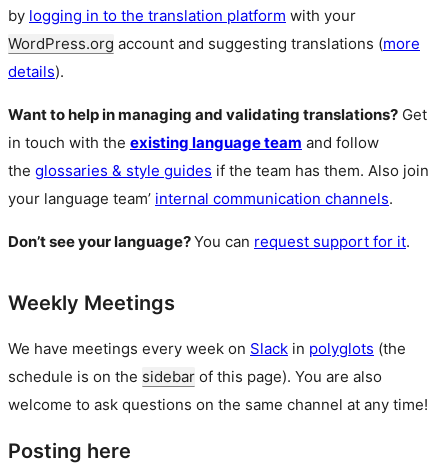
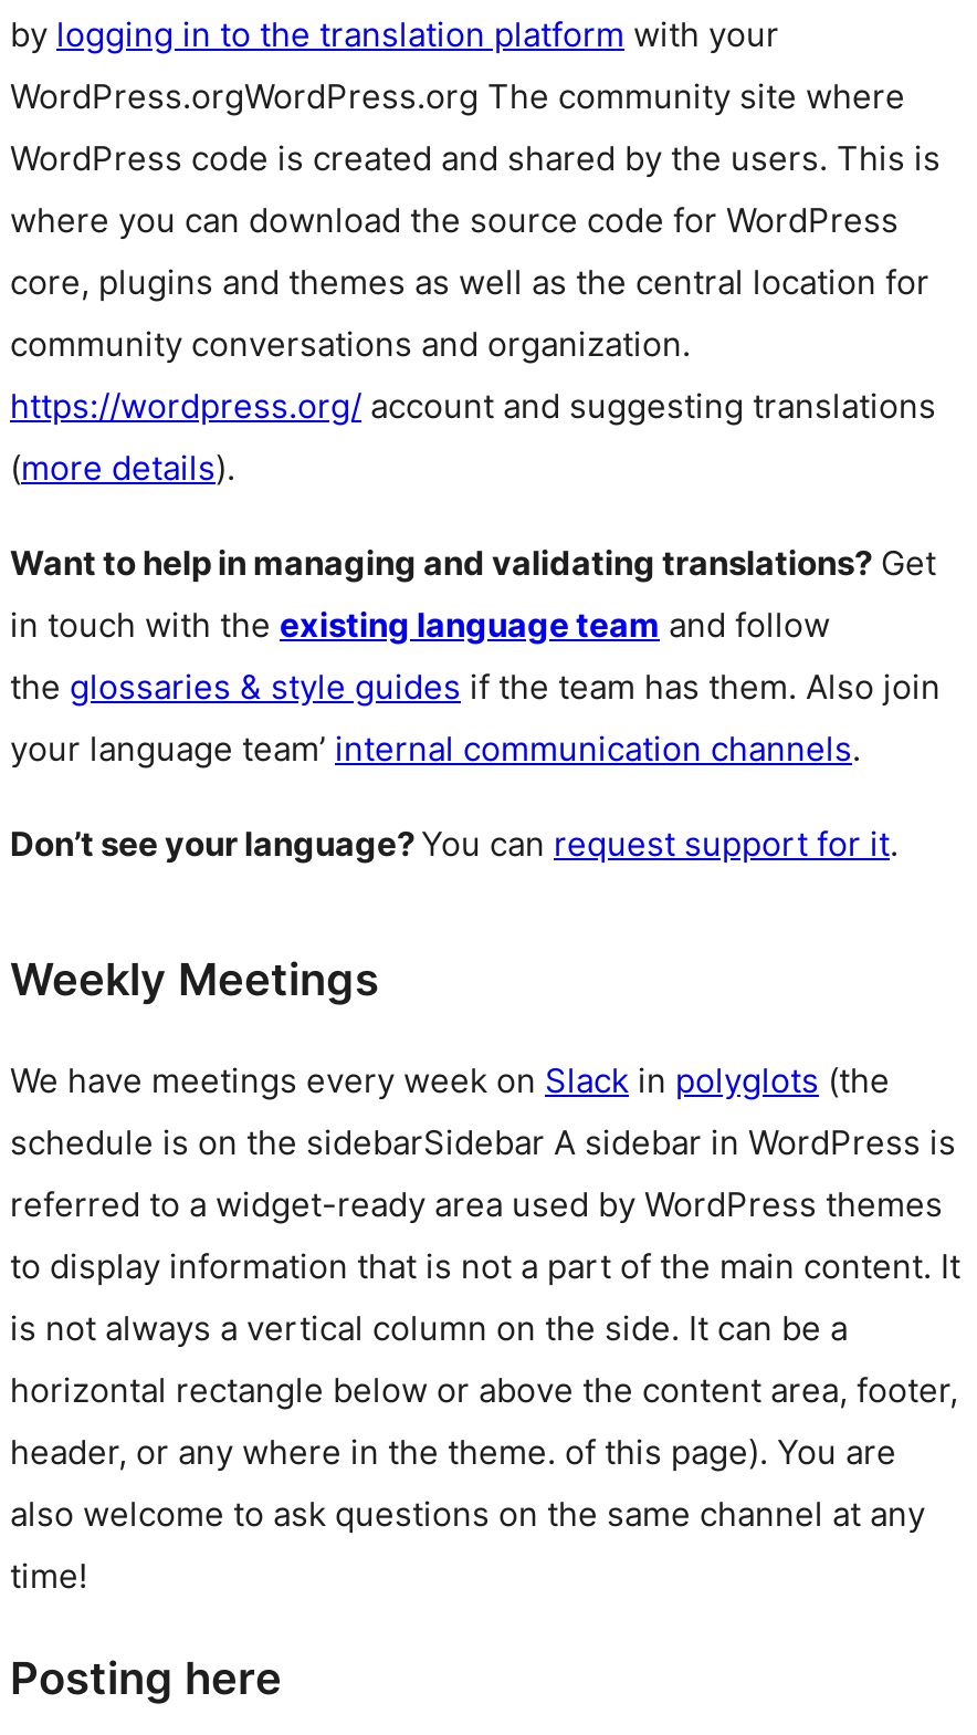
[8,34,420,81] WordPress.org account and suggesting translations (more | details). -> [10,75,941,489] WordPress.orgWordPress.org The community site where | WordPress code is created and shared by the users. This is | where you can download the source code for WordPress | core, plugins and themes as well as the central location for | community conversations and organization. | https://wordpress.org/ account and suggesting translations | (more details).
[8,367,428,414] schedule is on the sidebar of this page). You are also | welcome to ask questions on the same channel at any time! -> [10,1122,960,1597] schedule is on the sidebarSidebar A sidebar in WordPress is | referred to a widget-ready area used by WordPress themes | to display information that is not a part of the main content. It | is not always a vertical column on the side. It can be a | horizontal rectangle below or above the content area, footer, | header, or any where in the theme. of this page). You are | also welcome to ask questions on the same channel at any | time!

